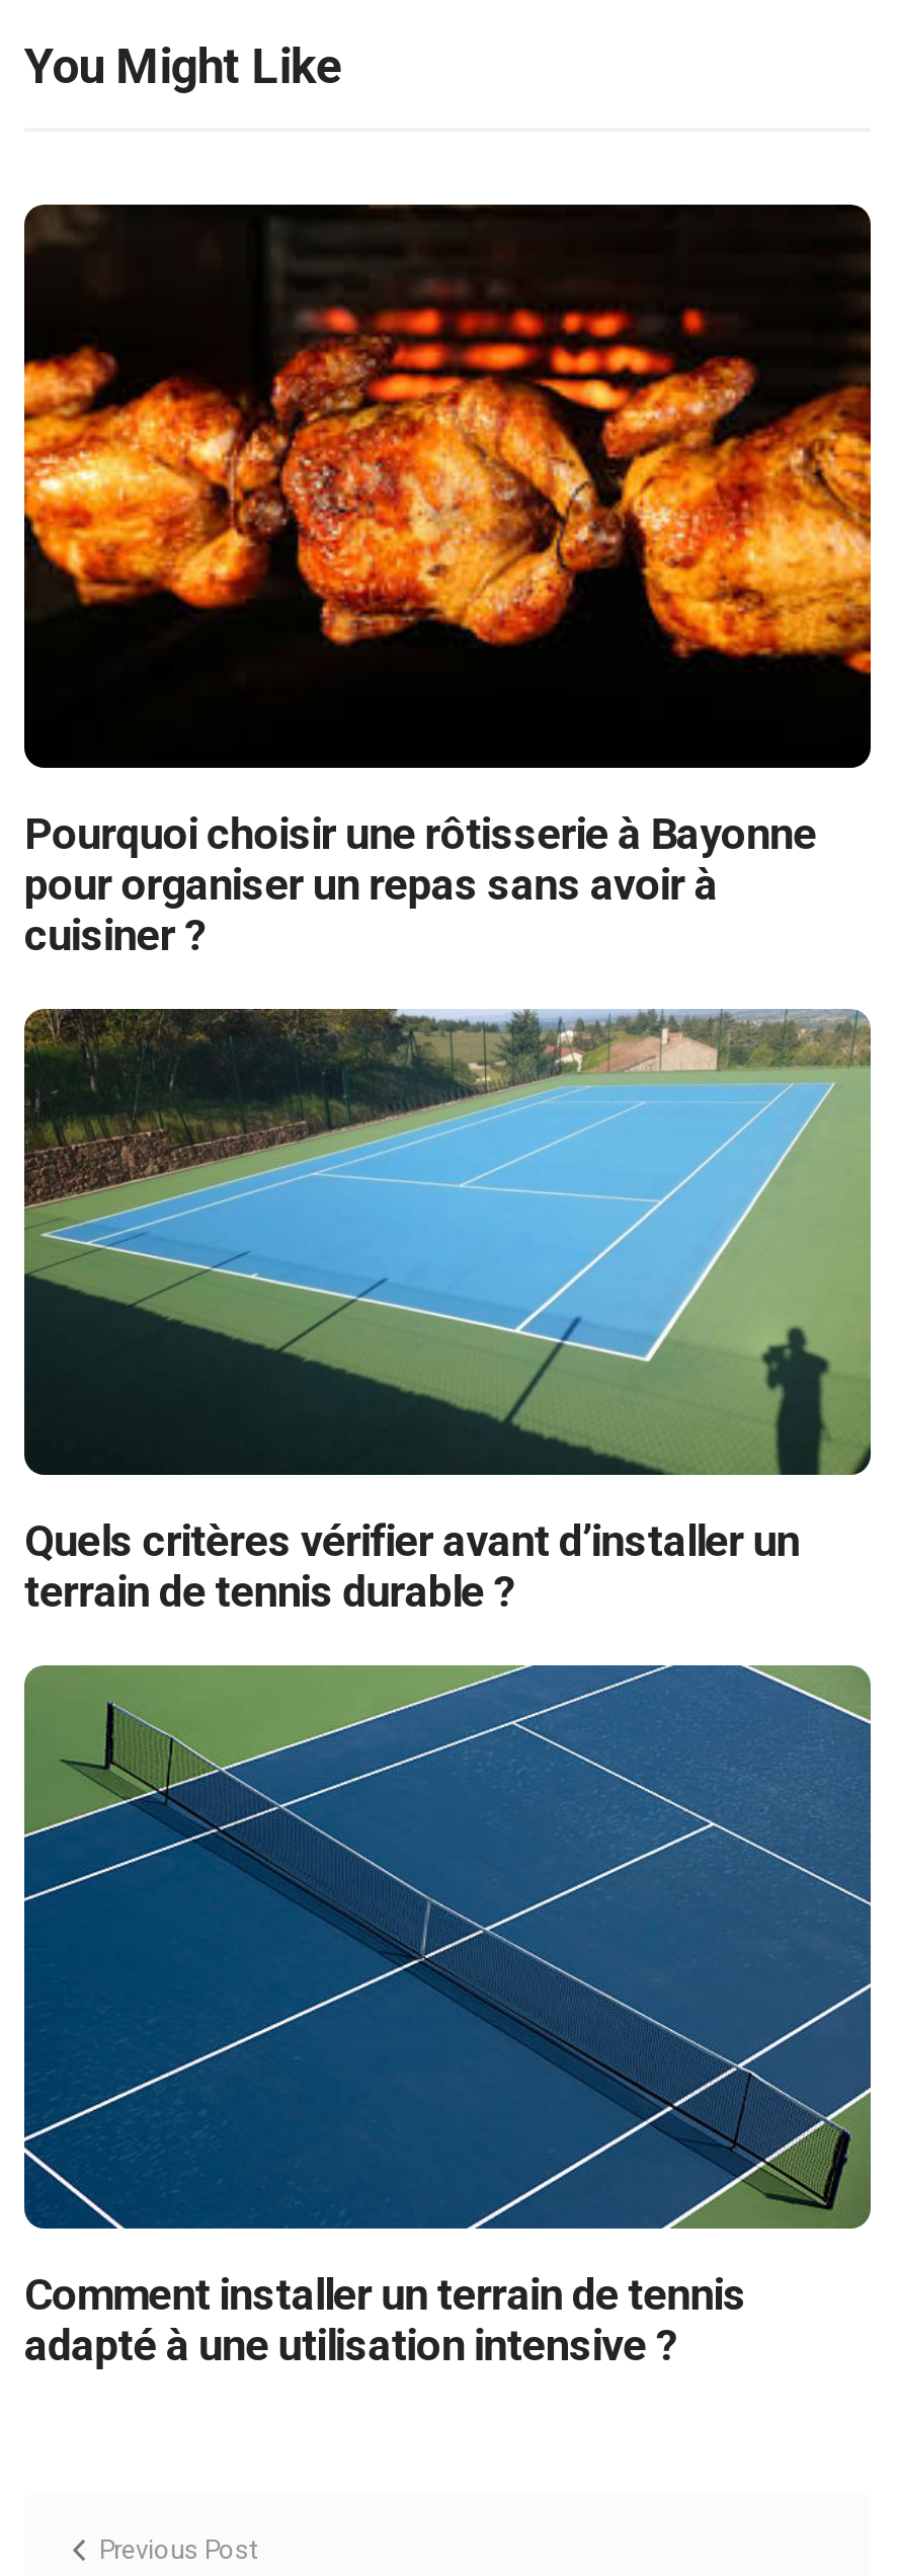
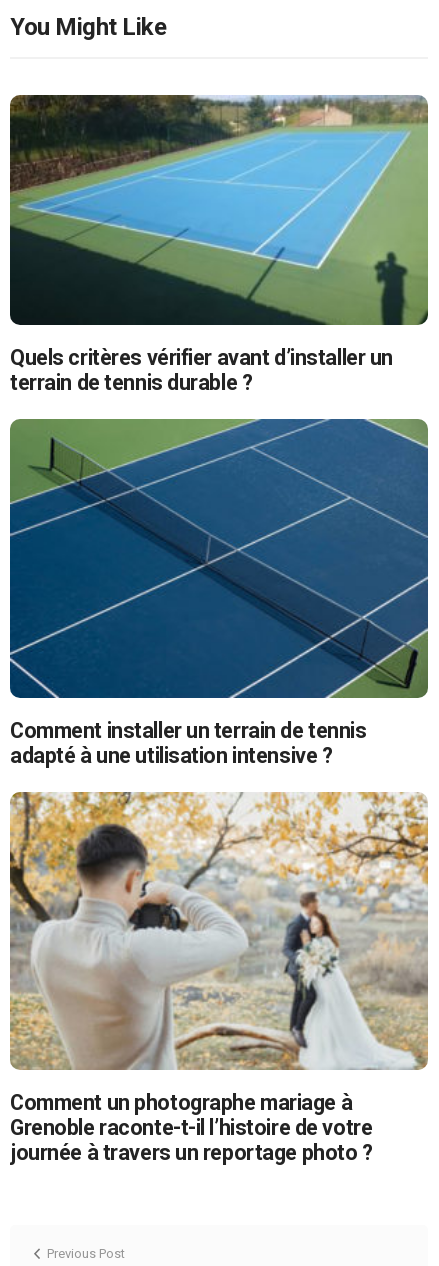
[22,203,873,961] [image] | Pourquoi choisir une rôtisserie à Bayonne | pour organiser un repas sans avoir à | cuisiner ? -> none
moved [22,1007,875,2371] -> [9,94,430,767]: [image] | Quels critères vérifier avant d’installer un | terrain de tennis durable ? | Comment installer un terrain de tennis | adapté à une utilisation intensive ?
none -> [9,791,429,1165] [image] | Comment un photographe mariage à | Grenoble raconte-t-il l’histoire de votre | journée à travers un reportage photo ?

